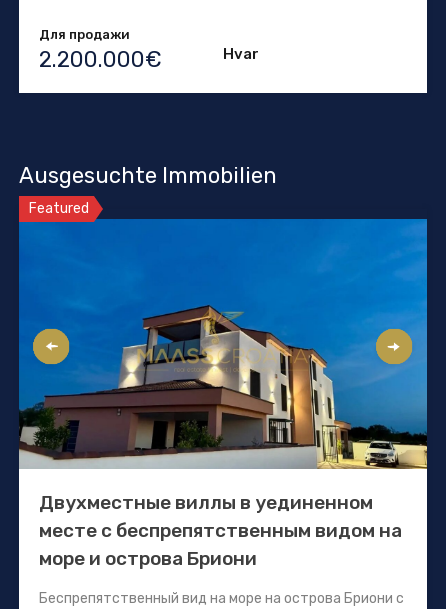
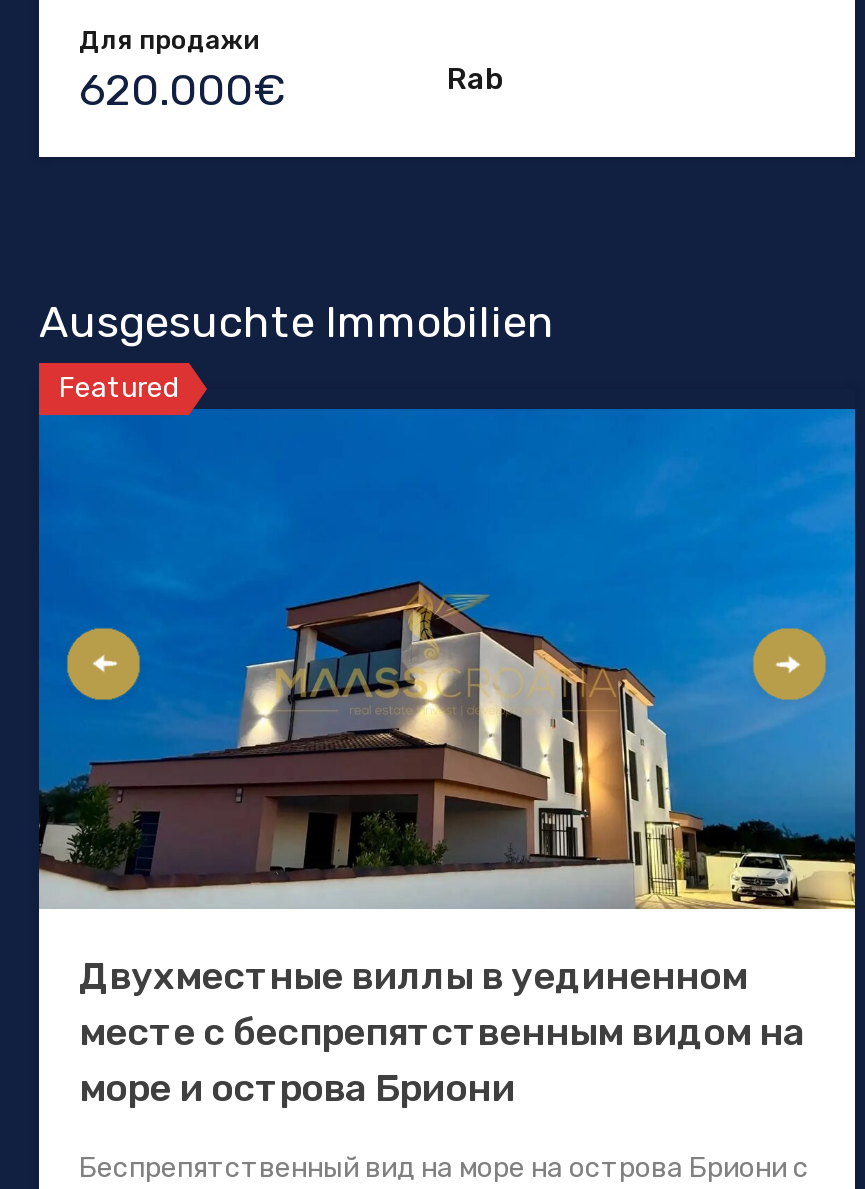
[39,45,259,73] 2.200.000€ | Hvar -> [79,60,503,116] 620.000€ | Rab

